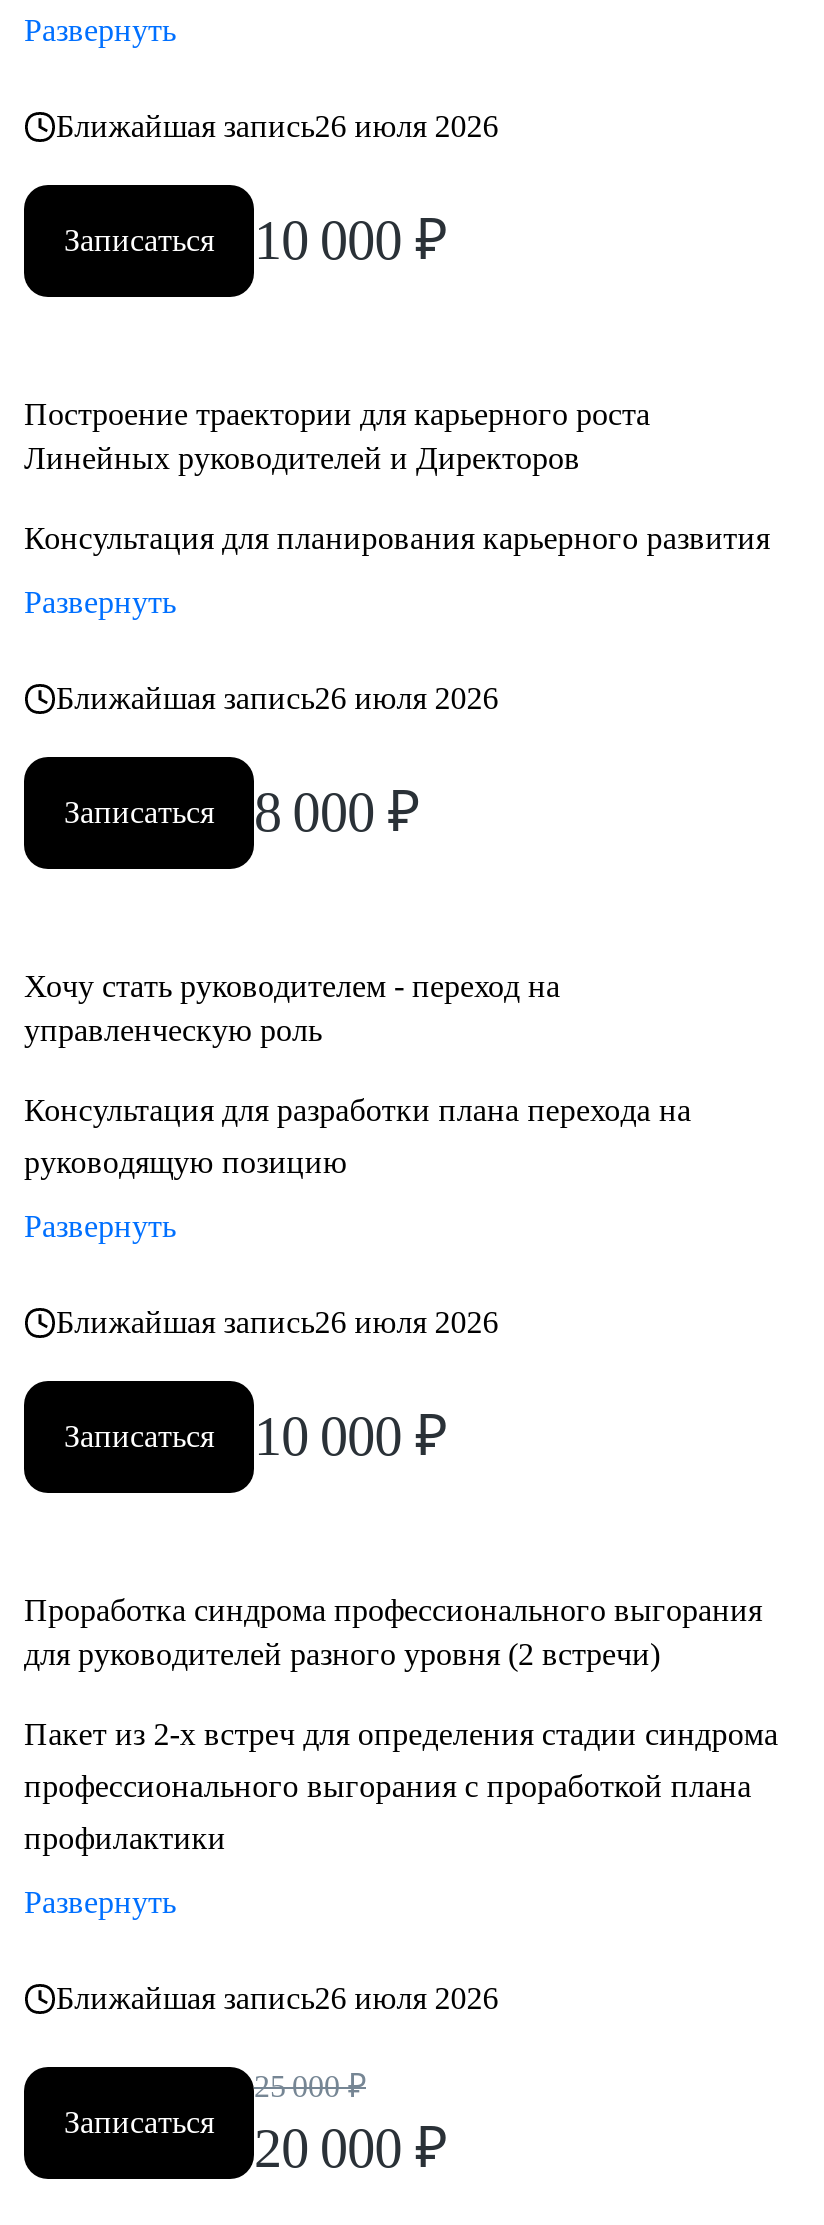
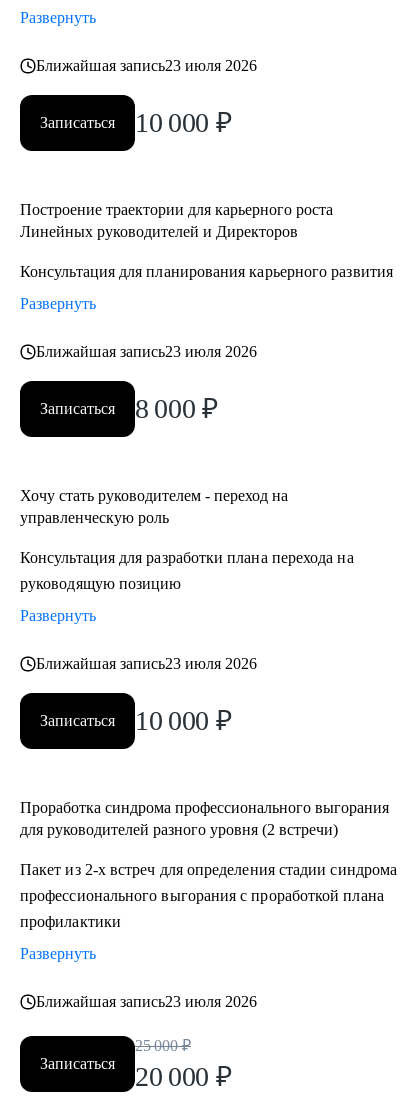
[56,109,499,143] Ближайшая запись26 июля 2026 -> [36,57,257,74] Ближайшая запись23 июля 2026
[56,681,499,715] Ближайшая запись26 июля 2026 -> [36,343,257,360] Ближайшая запись23 июля 2026
[56,1305,499,1339] Ближайшая запись26 июля 2026 -> [36,655,257,672] Ближайшая запись23 июля 2026
[56,1981,499,2015] Ближайшая запись26 июля 2026 -> [36,993,257,1010] Ближайшая запись23 июля 2026

